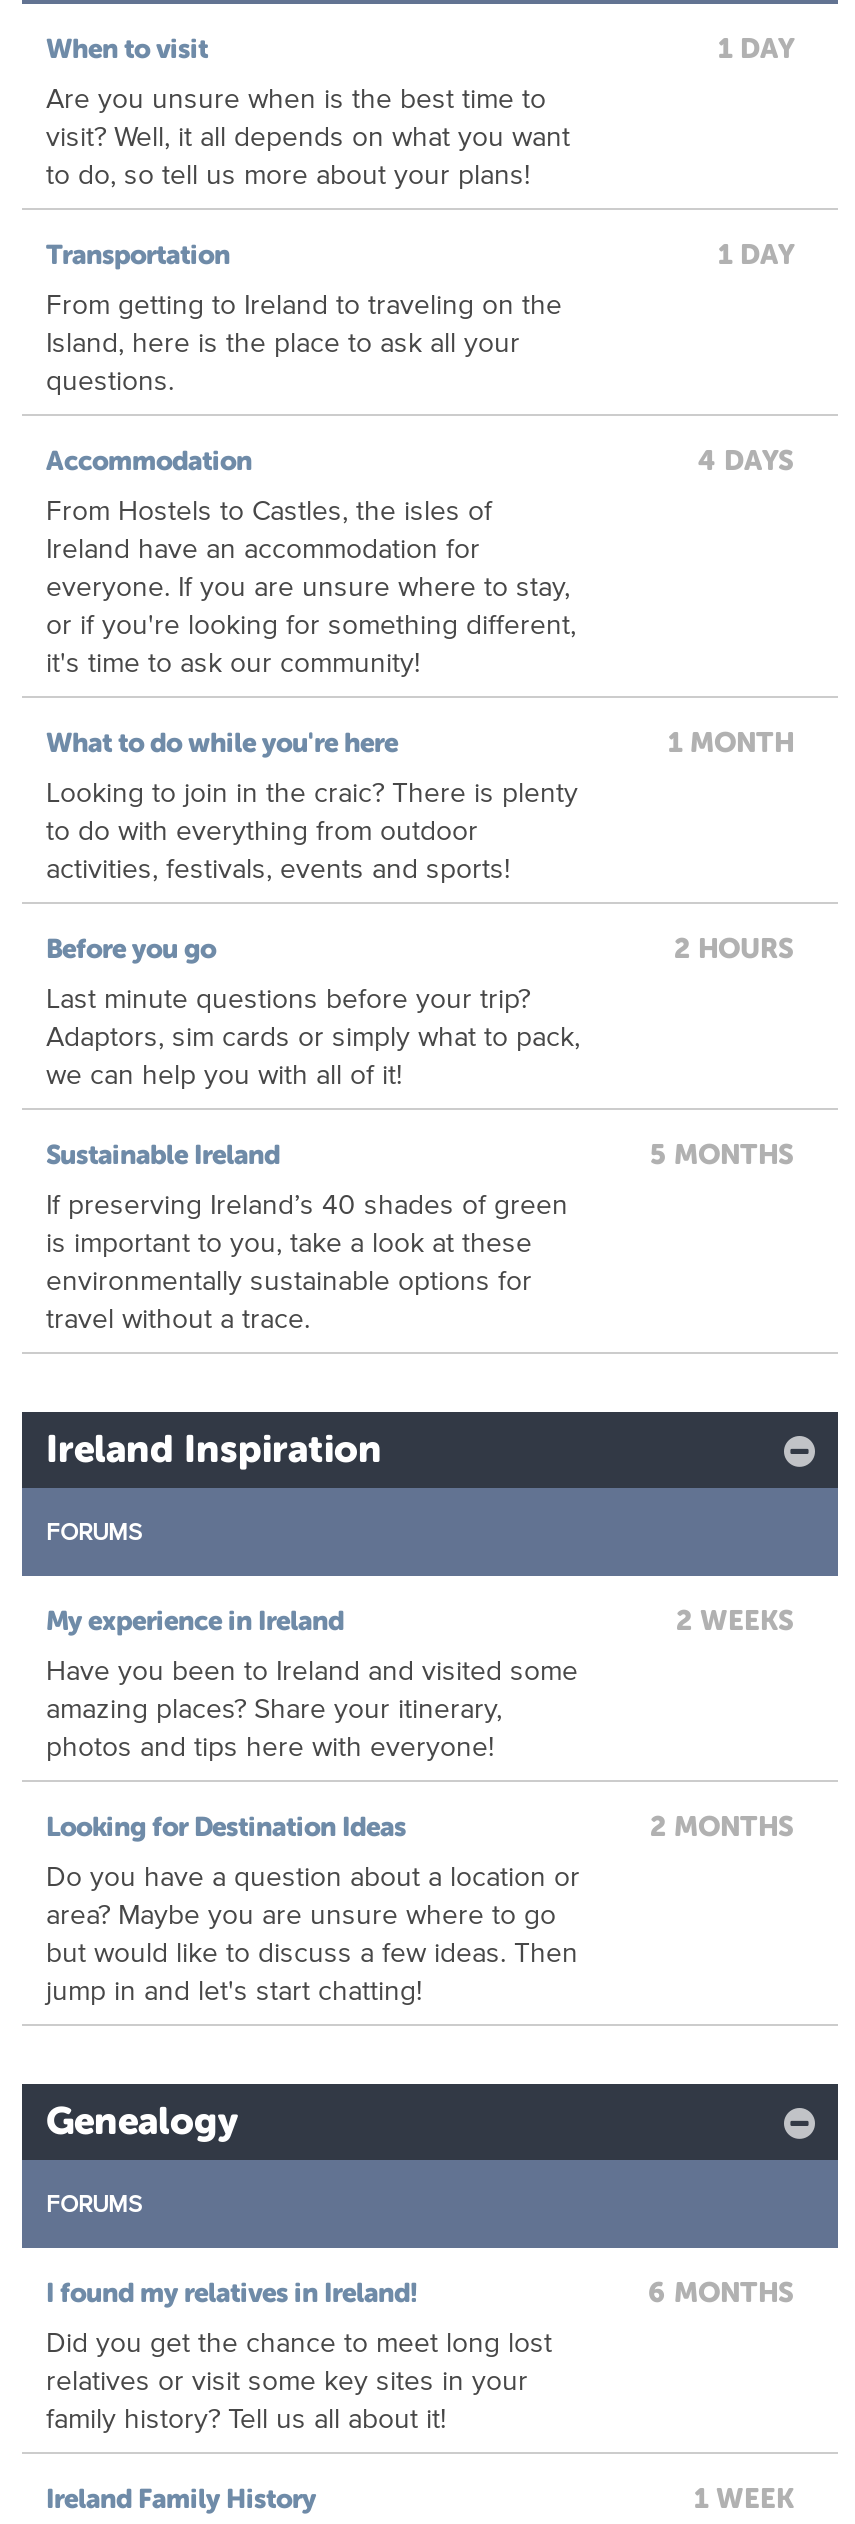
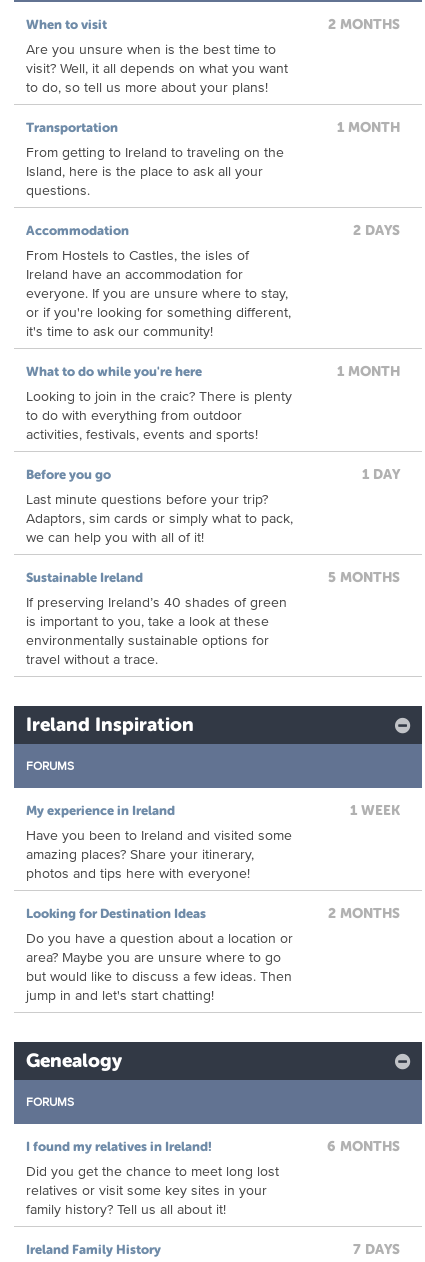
[718,32,794,64] 1 DAY -> [328,16,400,32] 2 MONTHS
[718,238,794,270] 1 DAY -> [337,119,400,135] 1 MONTH
[698,444,794,476] 4 DAYS -> [353,222,400,238] 2 DAYS
[674,932,794,964] 2 HOURS -> [362,466,400,482] 1 DAY
[676,1604,794,1636] 2 WEEKS -> [350,802,400,818] 1 WEEK
[694,2482,794,2514] 1 WEEK -> [353,1241,400,1257] 7 DAYS

